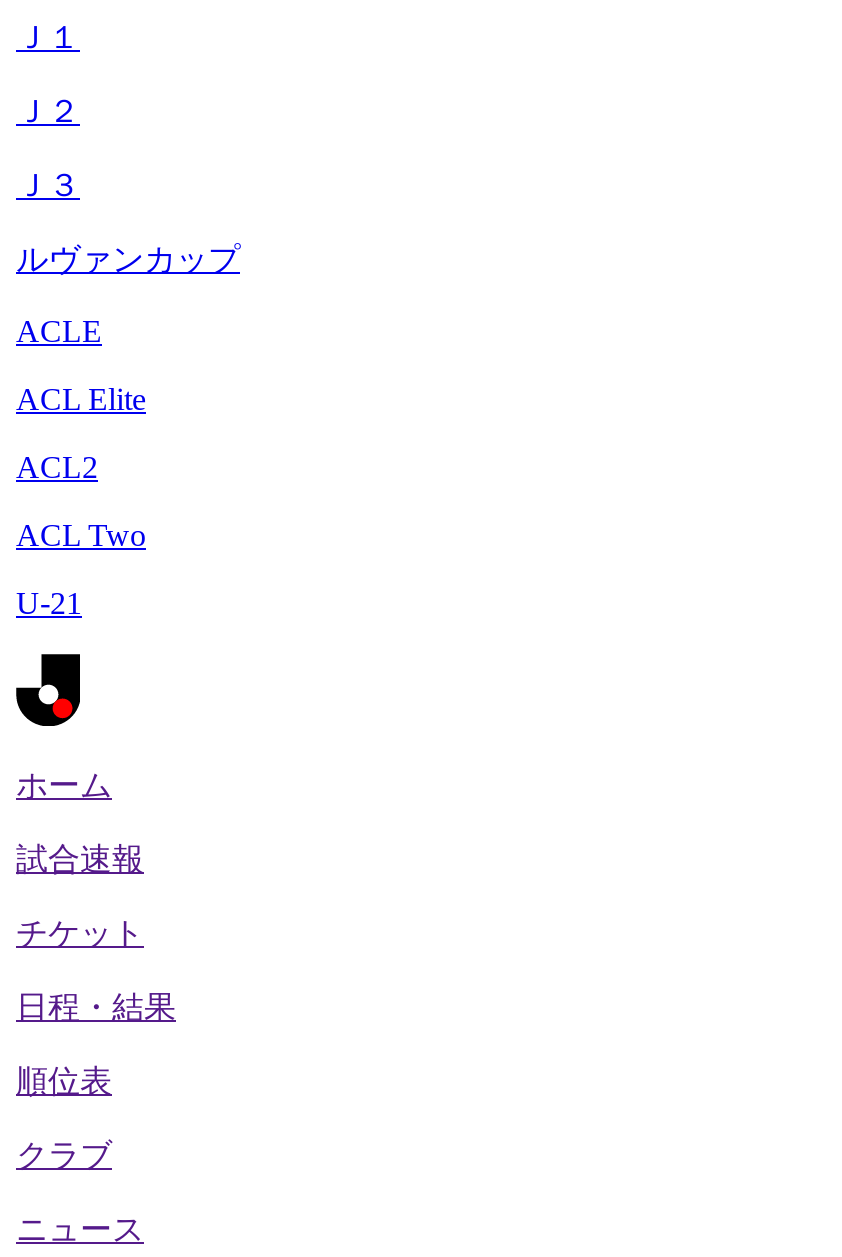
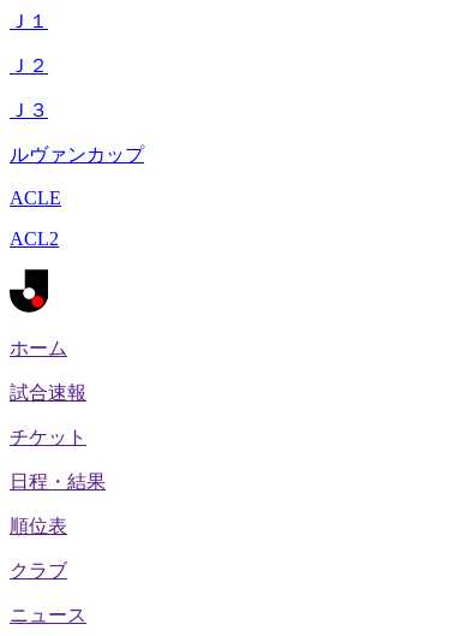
[16,382,146,416] ACL Elite -> none
[16,518,146,620] ACL Two | U-21 -> none

